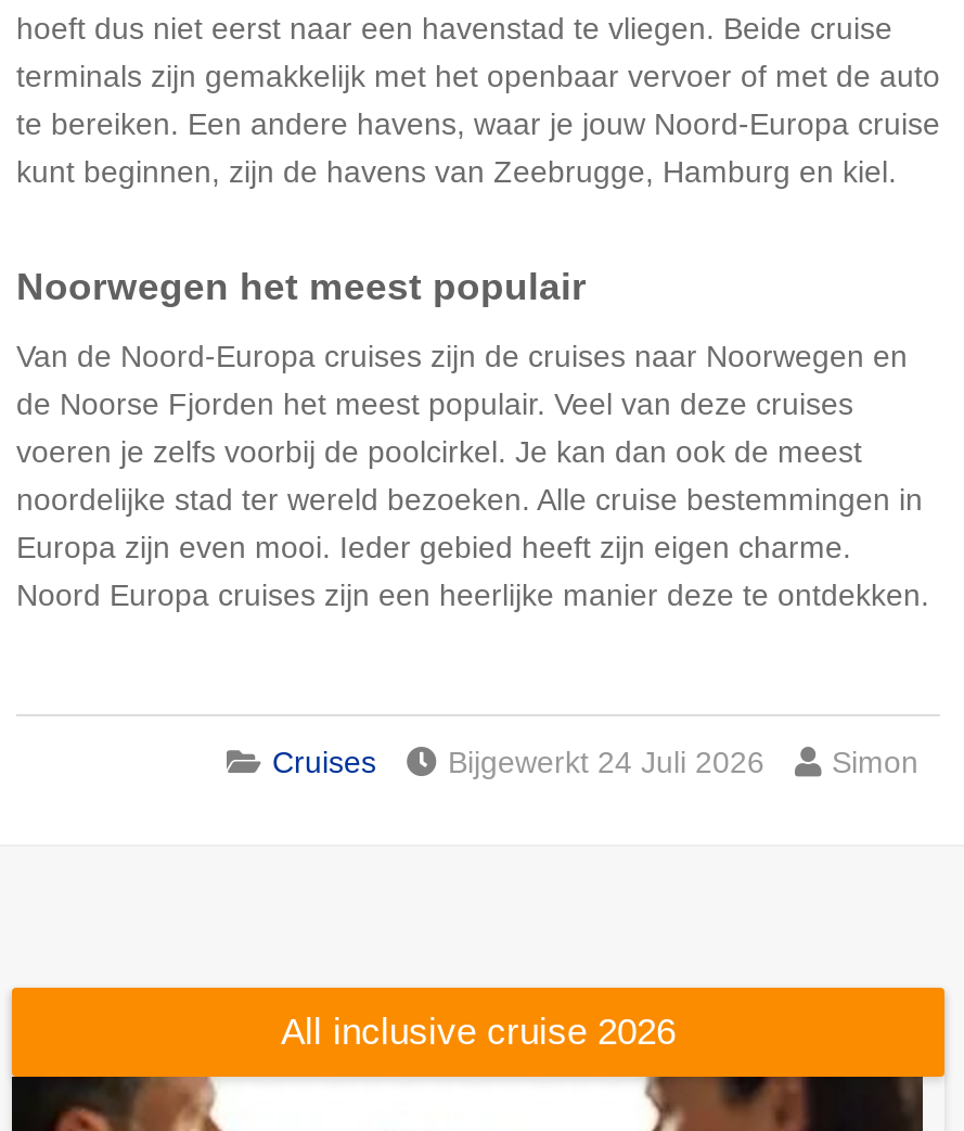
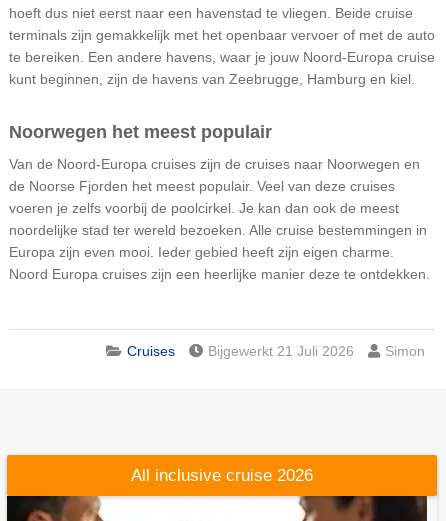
[448,744,764,778] Bijgewerkt 24 Juli 2026 -> [208,343,354,359] Bijgewerkt 21 Juli 2026

